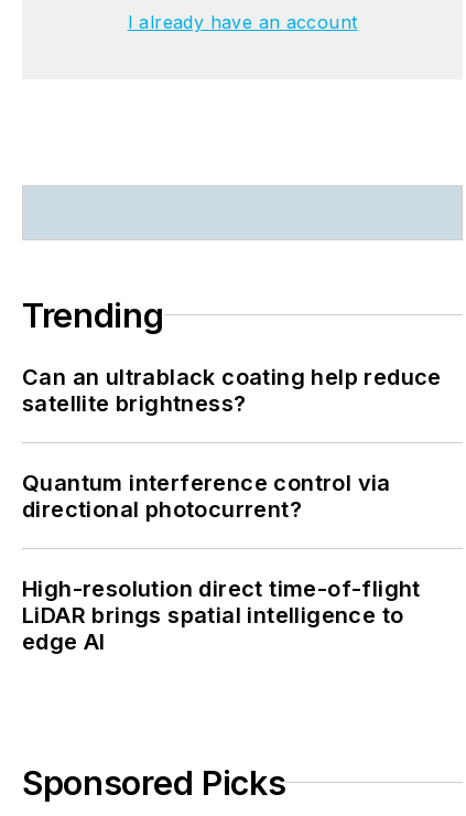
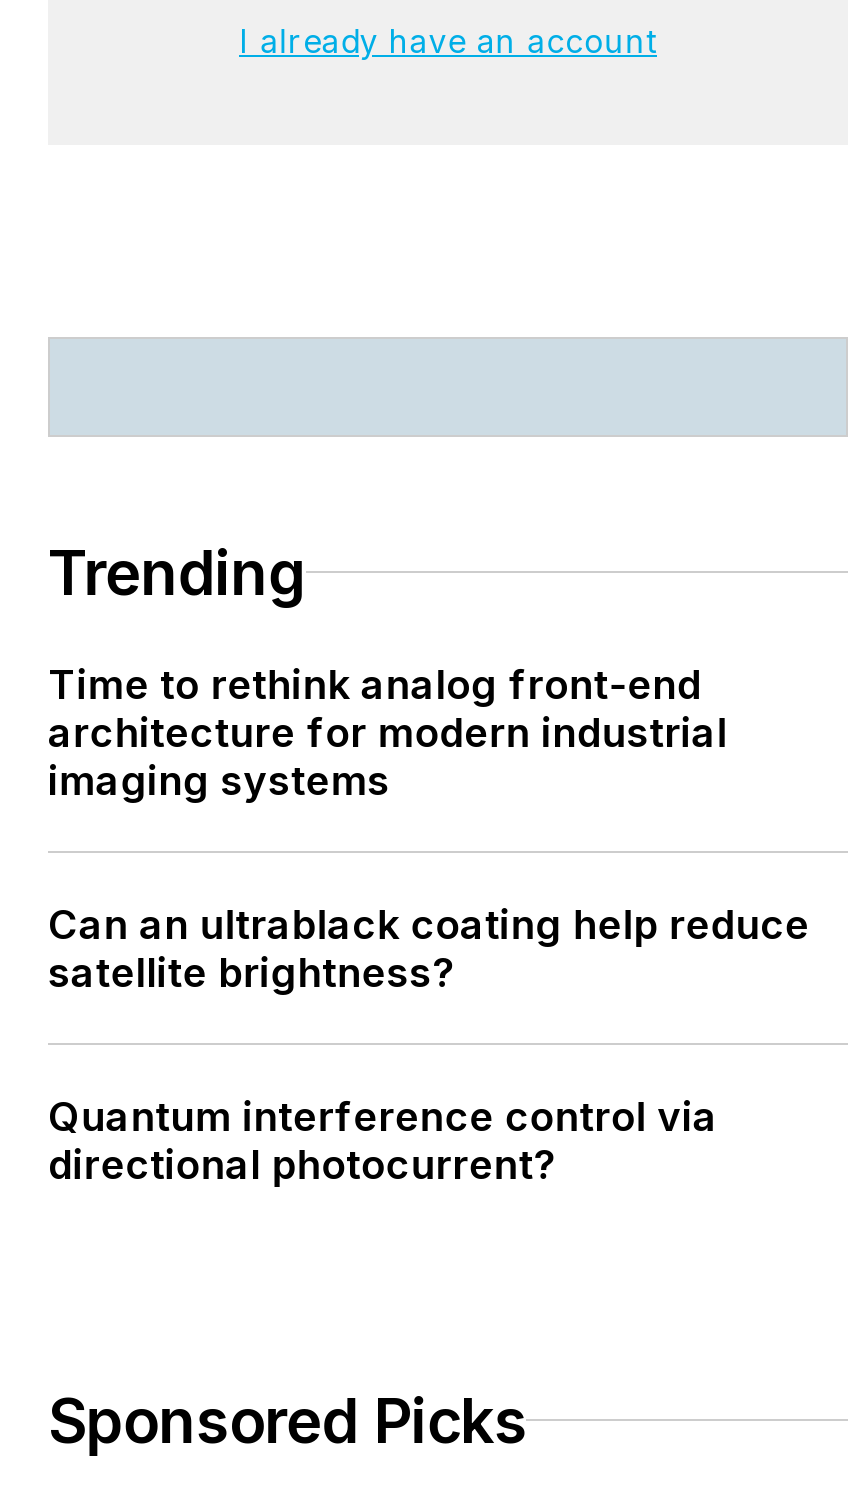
none -> [48,660,727,804] Time to rethink analog front-end | architecture for modern industrial | imaging systems
moved [22,363,442,522] -> [48,900,810,1188]: Can an ultrablack coating help reduce | satellite brightness? | Quantum interference control via | directional photocurrent?
[22,575,421,655] High-resolution direct time-of-flight | LiDAR brings spatial intelligence to | edge AI -> none

